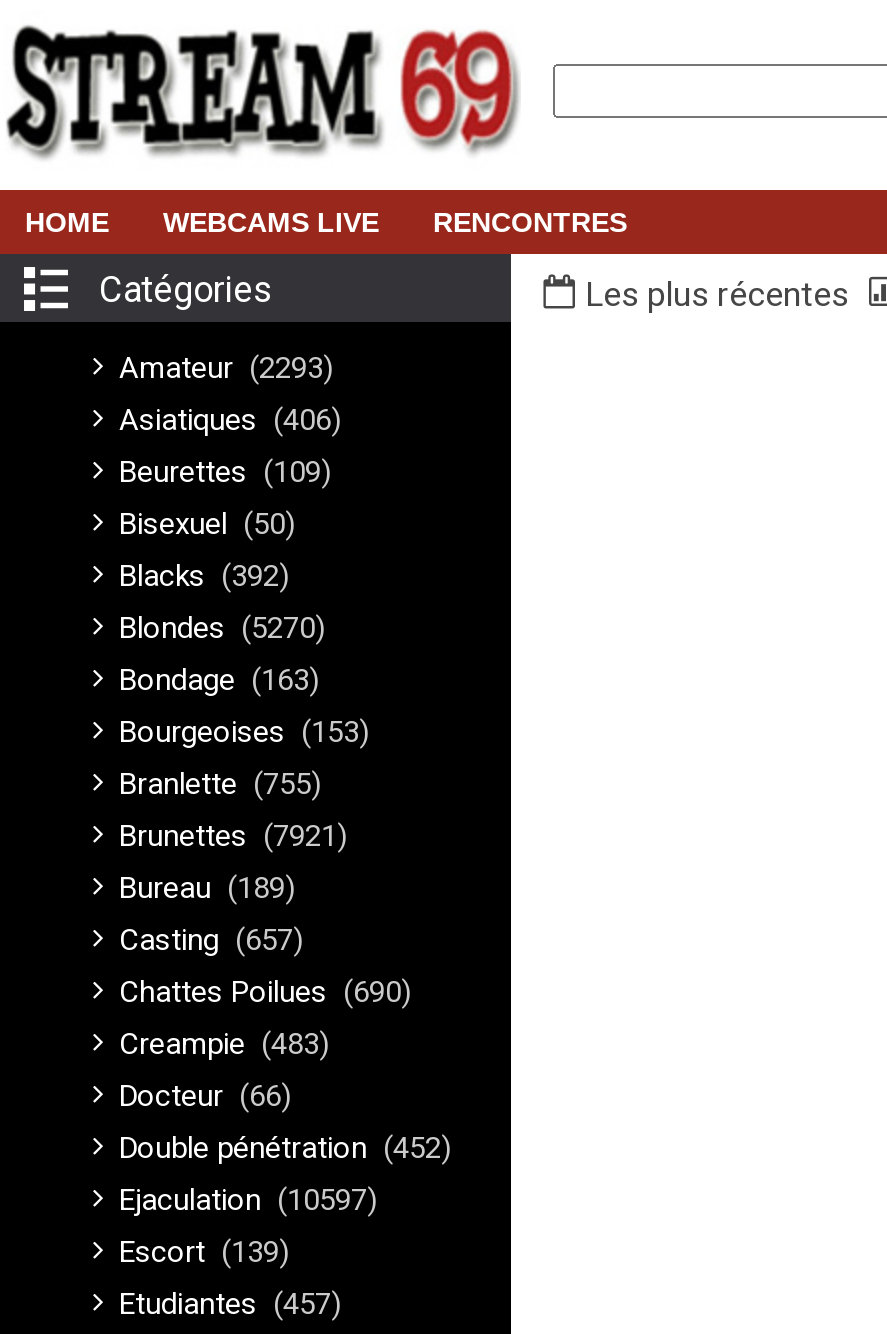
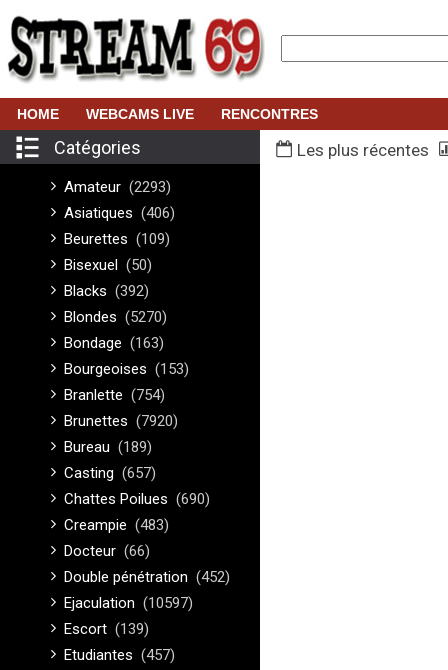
[119,766,321,802] Branlette (755) -> [64,386,165,404] Branlette (754)
[119,818,347,854] Brunettes (7921) -> [64,412,178,430] Brunettes (7920)

